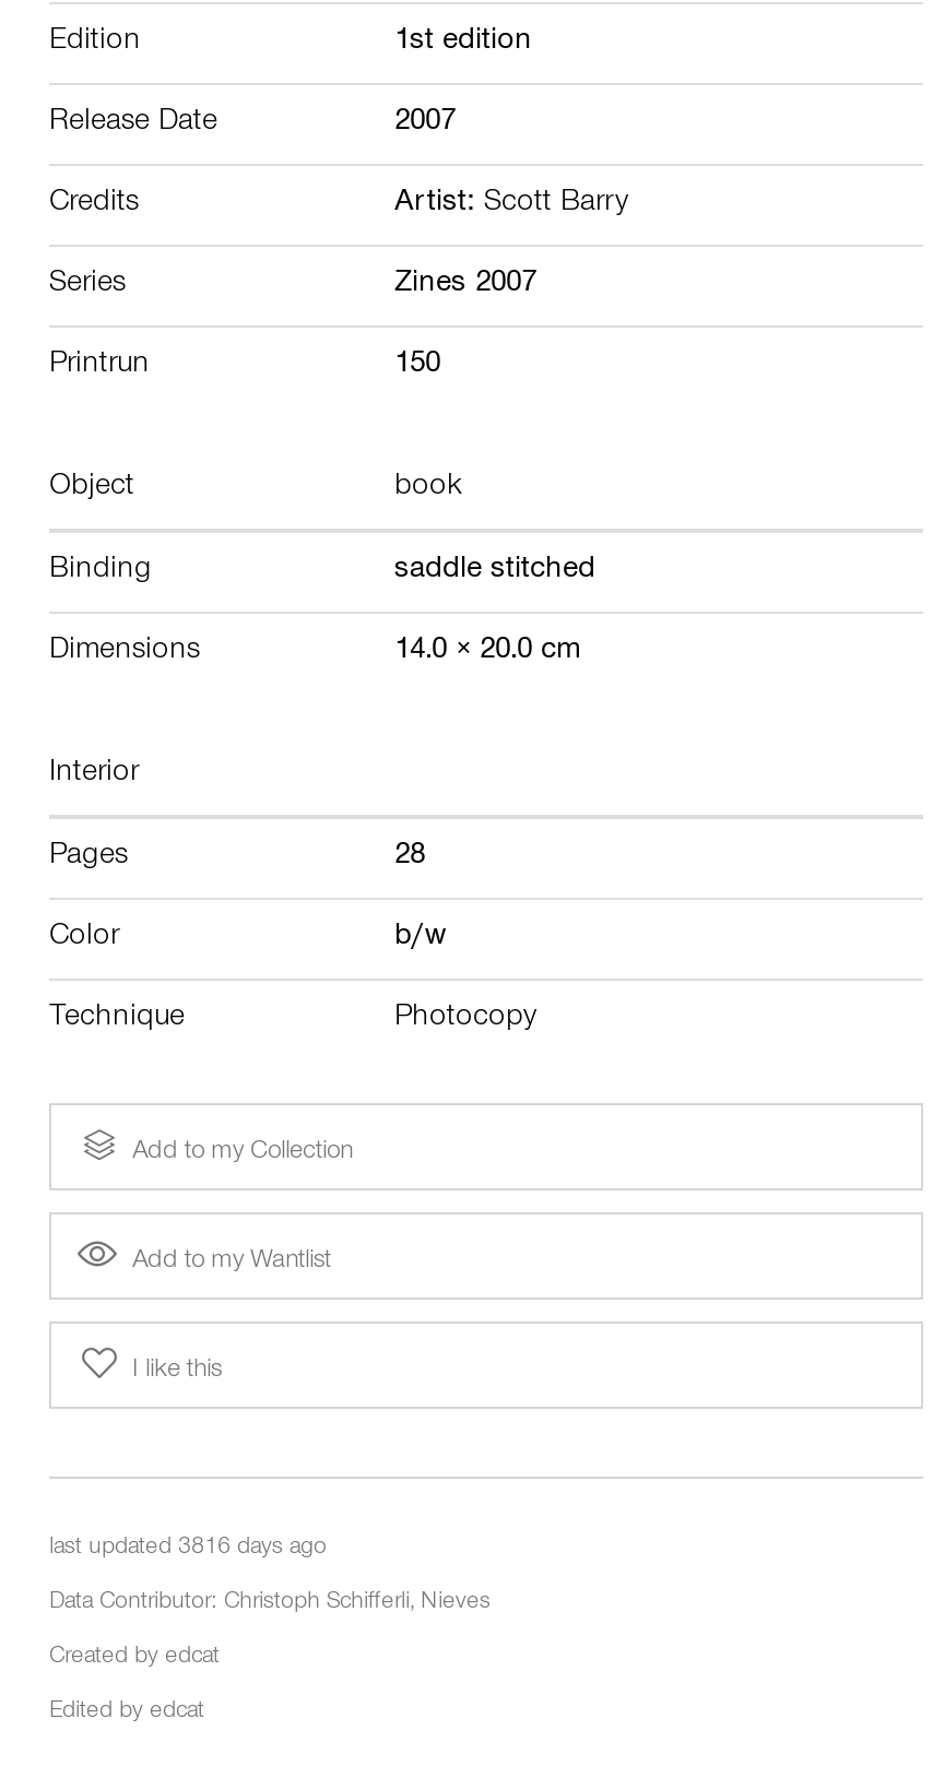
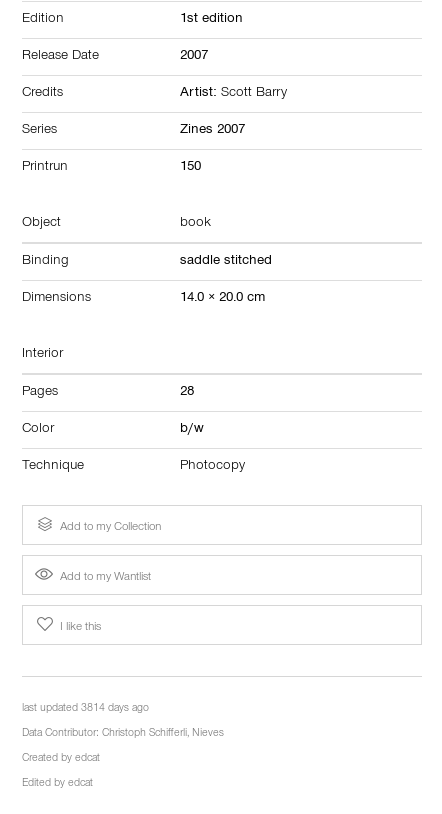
[49,1539,327,1563] last updated 3816 days ago -> [22,704,149,715] last updated 3814 days ago

